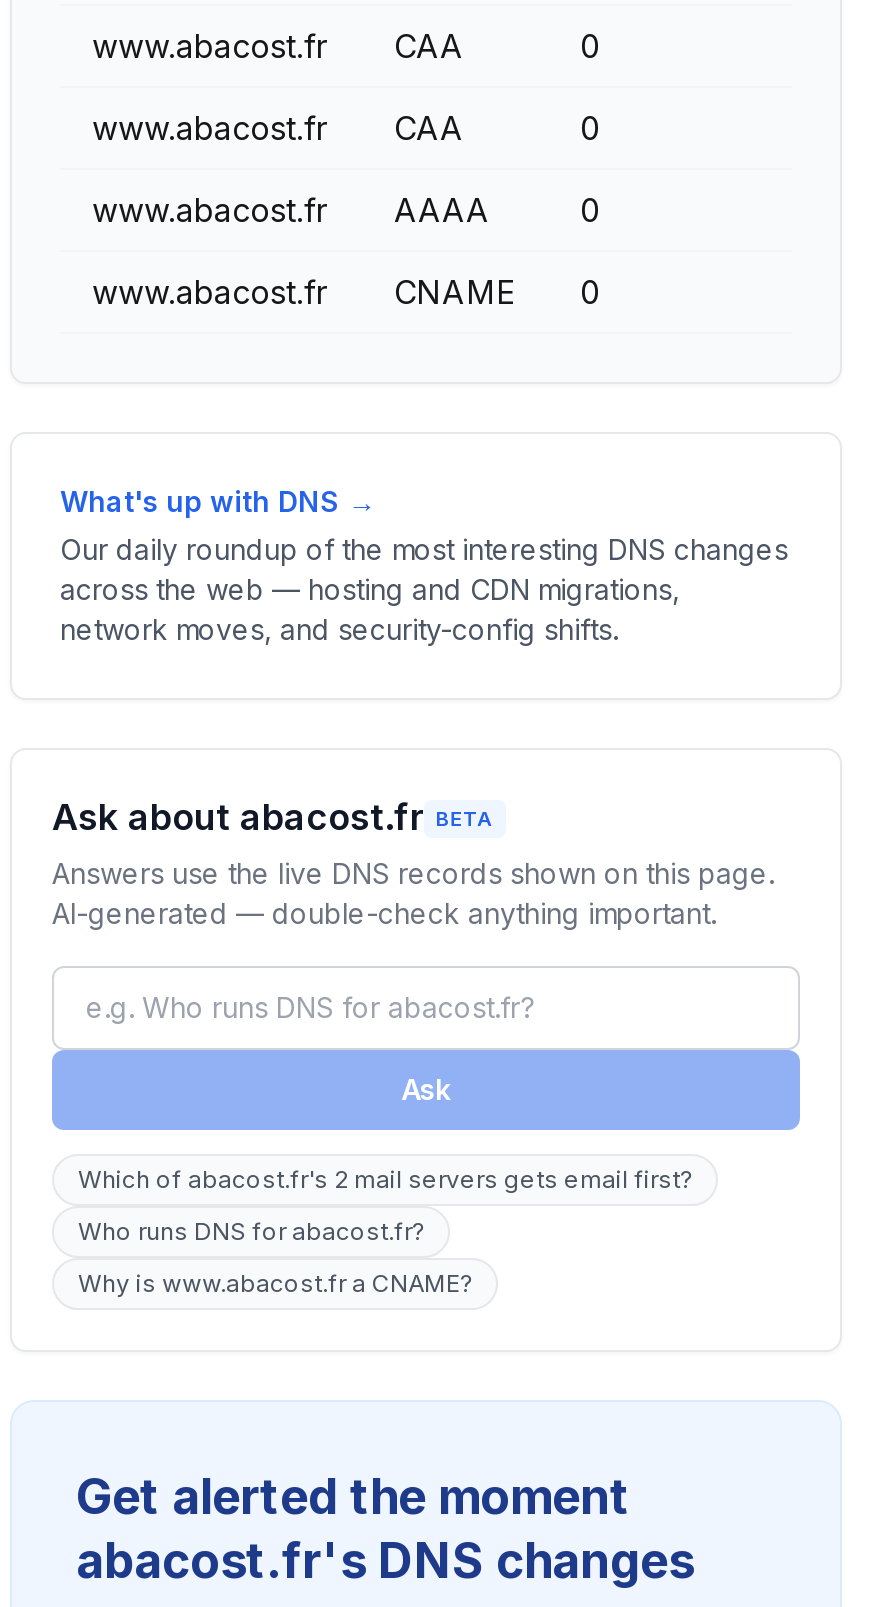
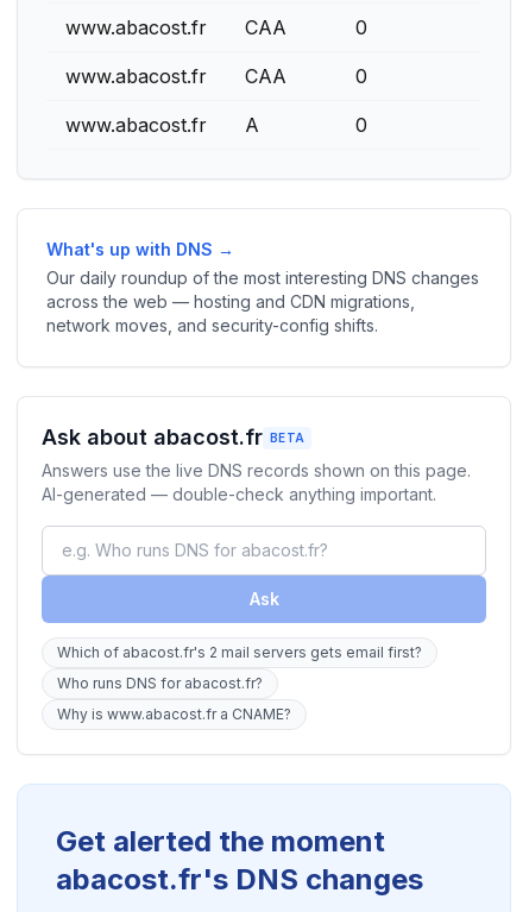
[92,190,600,312] AAAA | 0 | www.abacost.fr | CNAME -> [245,113,259,137] A

